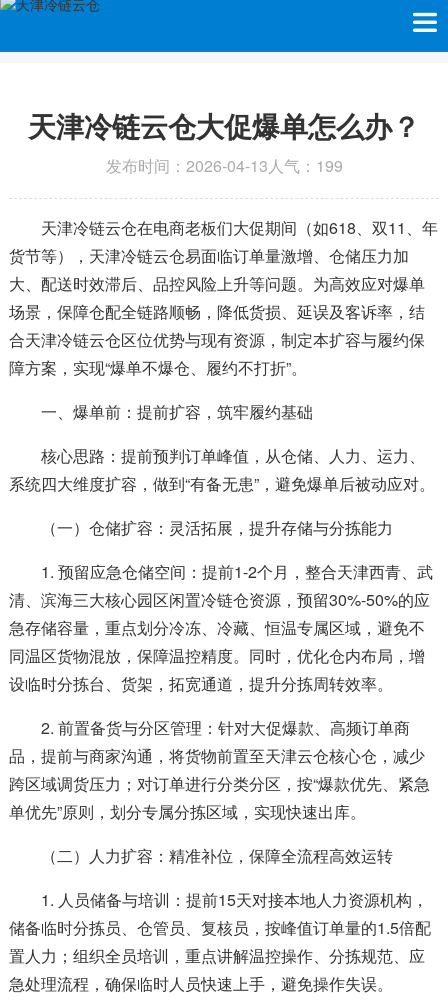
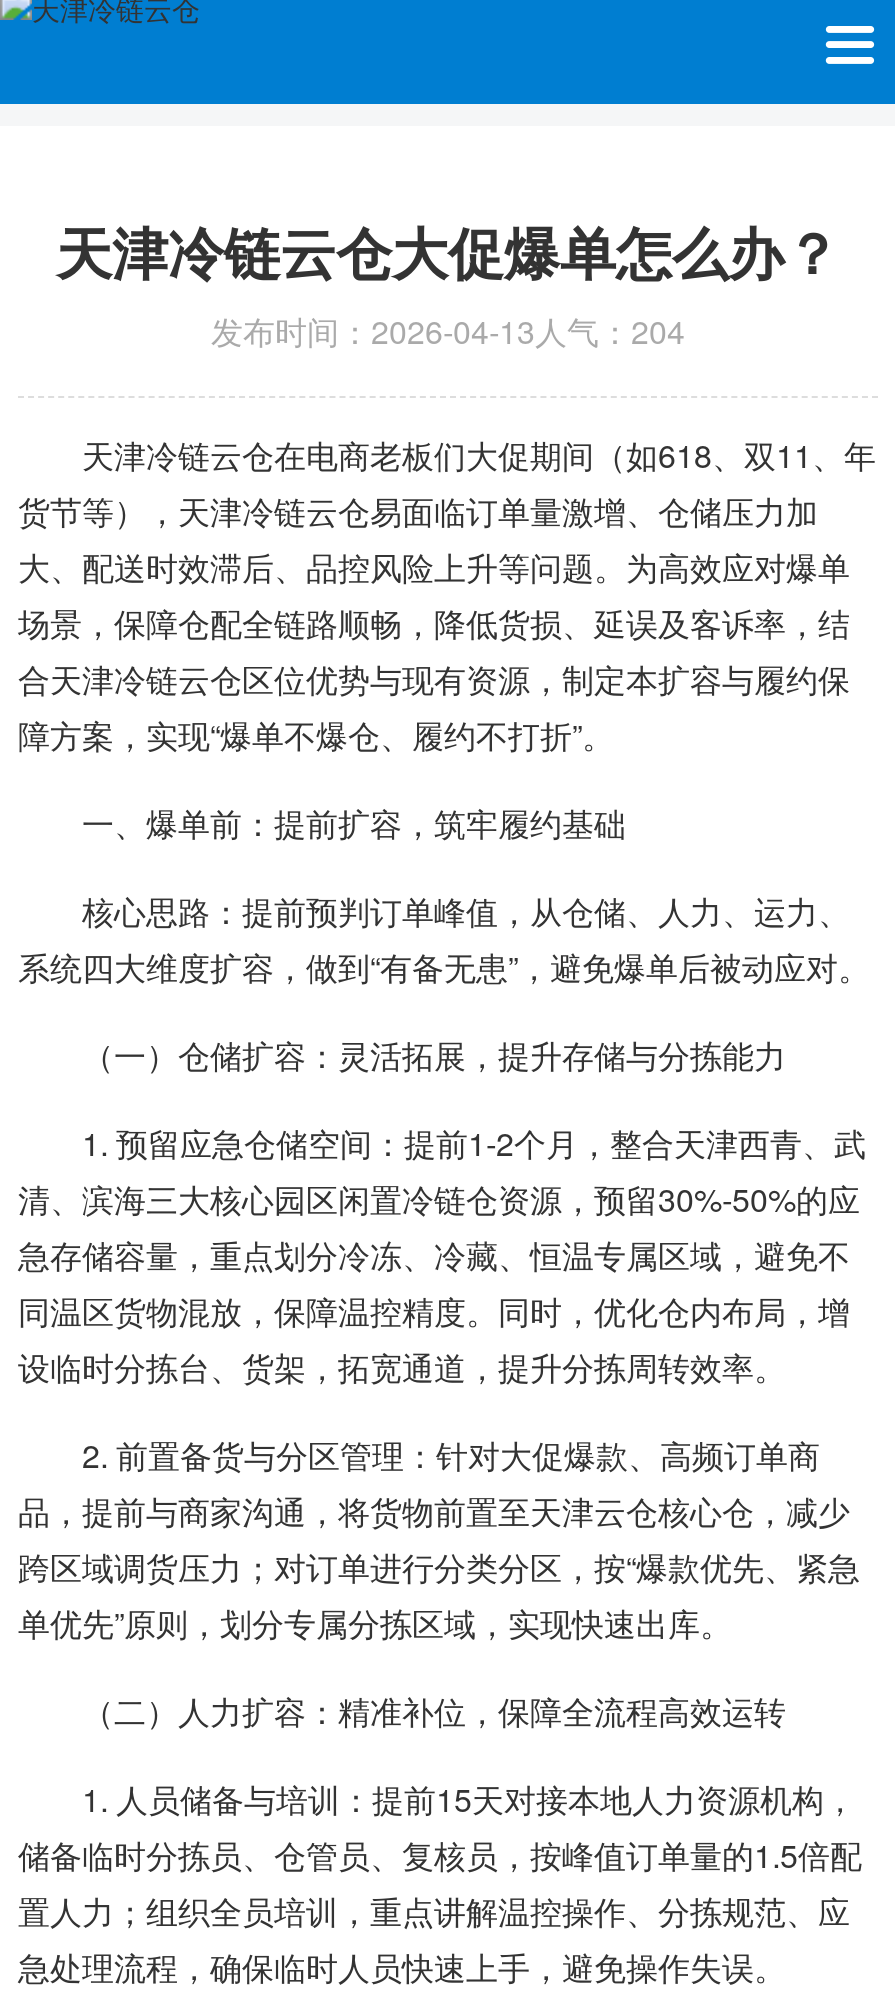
[105,154,342,177] 发布时间：2026-04-13人气：199 -> [211,308,685,354] 发布时间：2026-04-13人气：204

